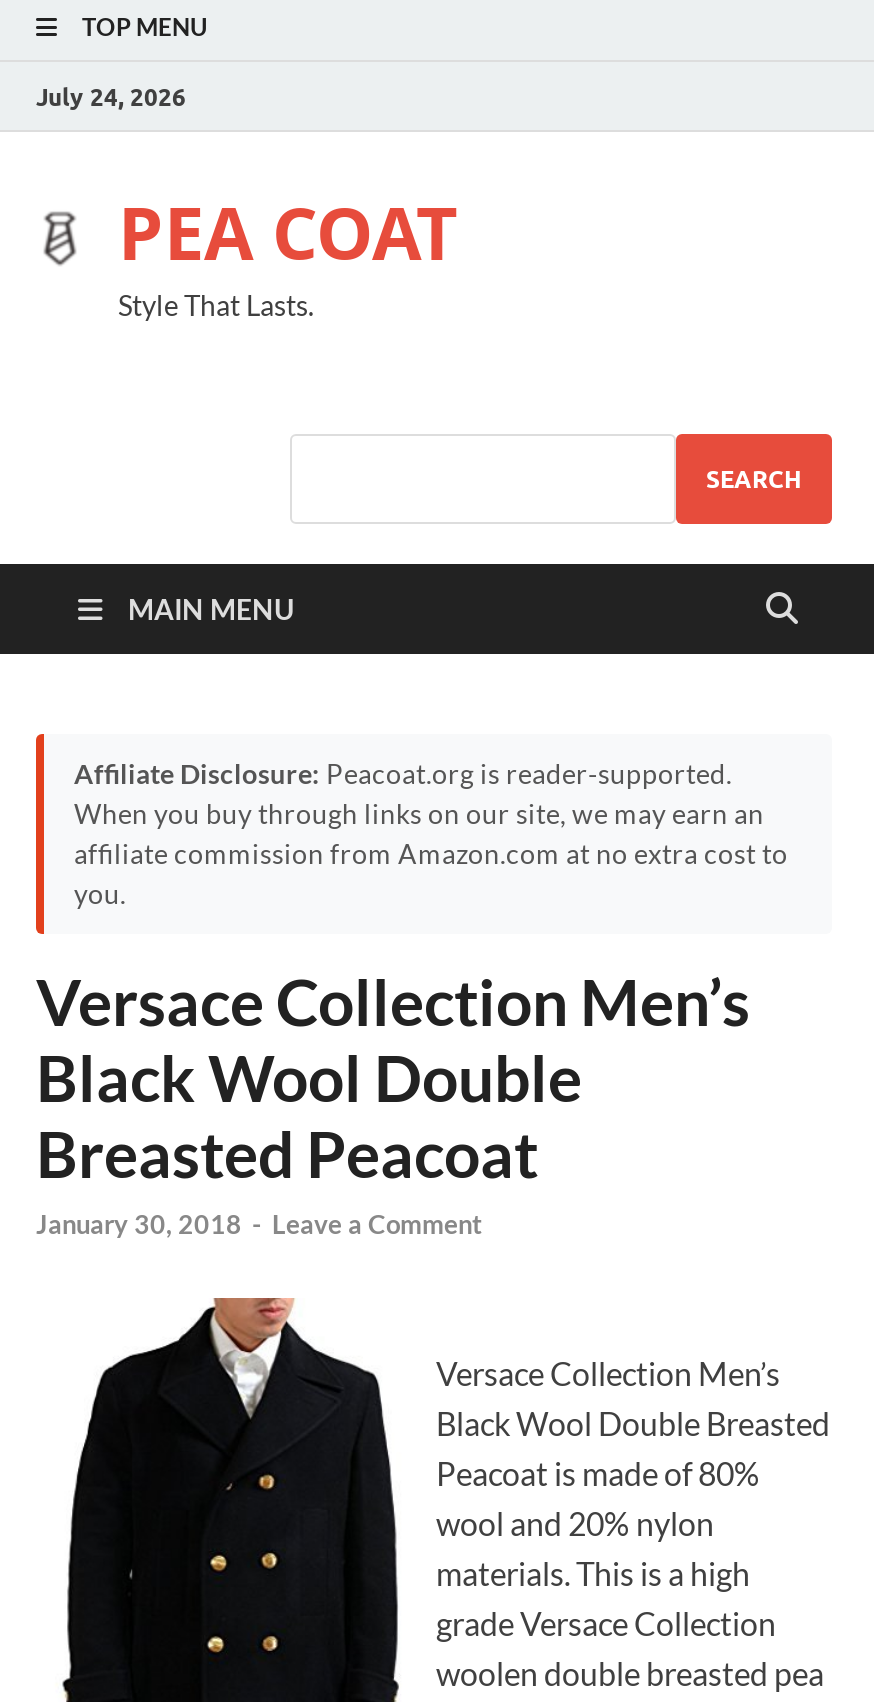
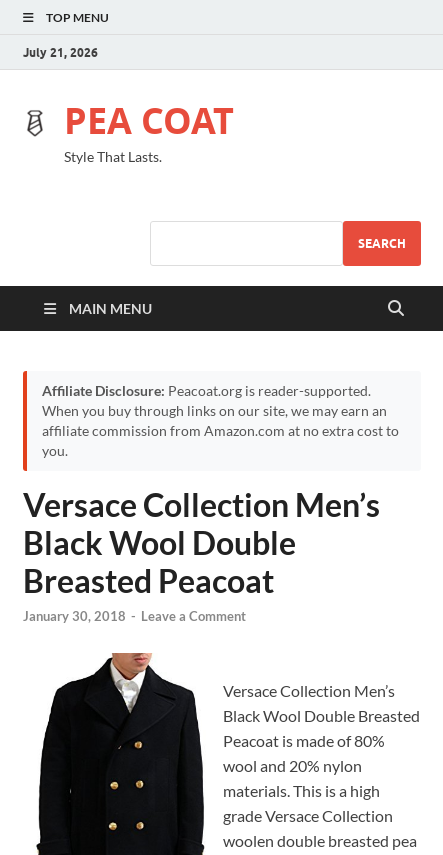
[36,81,186,111] July 24, 2026 -> [23,44,98,59] July 21, 2026

